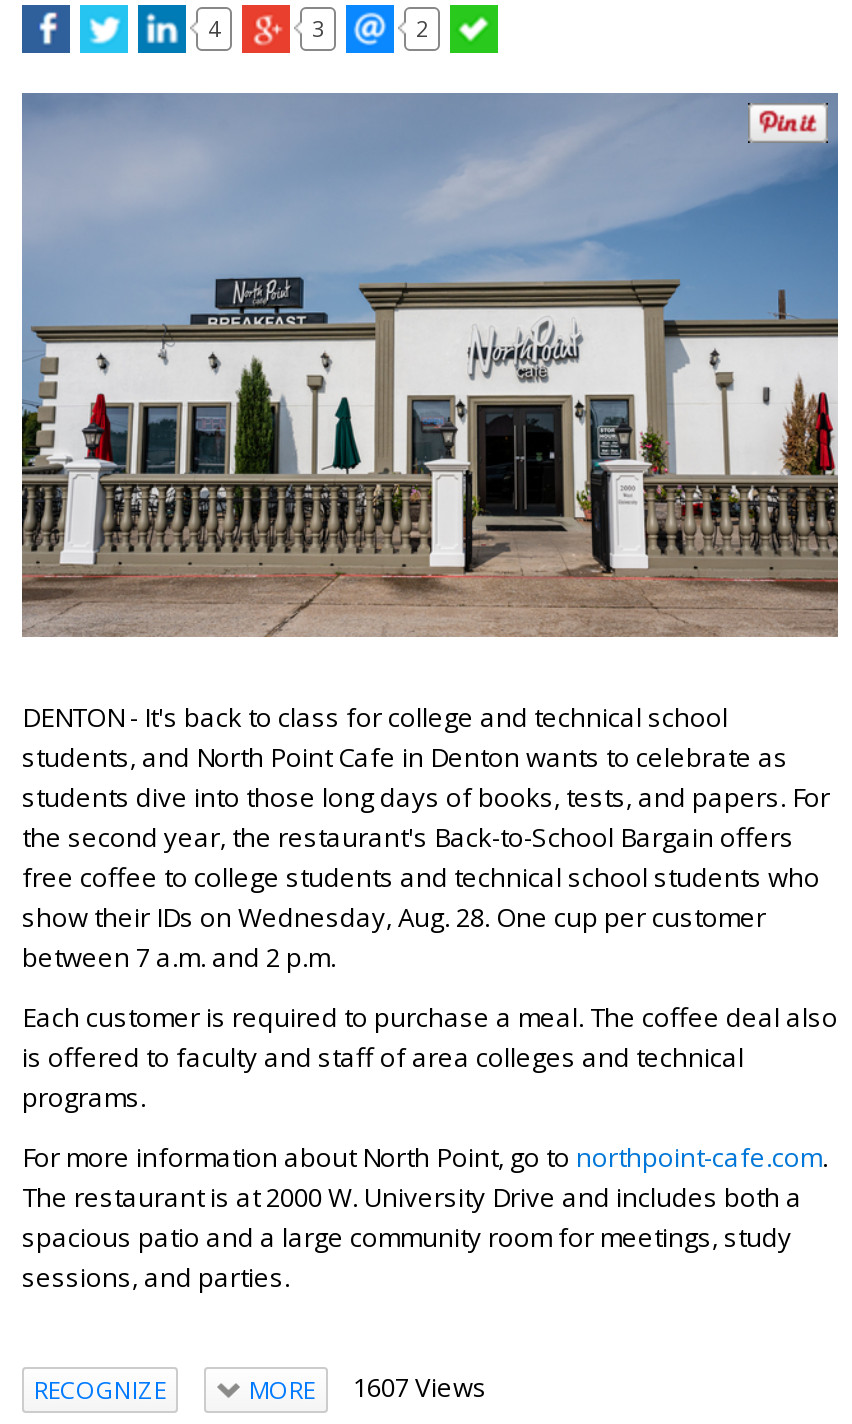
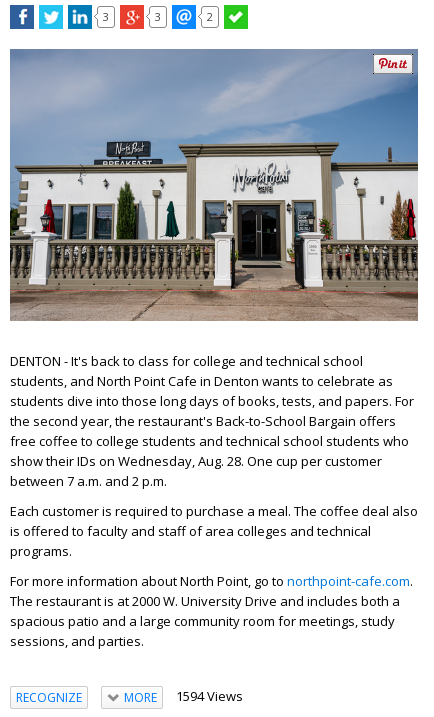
[208,12,220,42] 4 -> [103,8,109,23] 3
[249,1369,487,1407] MORE 1607 Views -> [123,687,242,706] MORE 1594 Views

